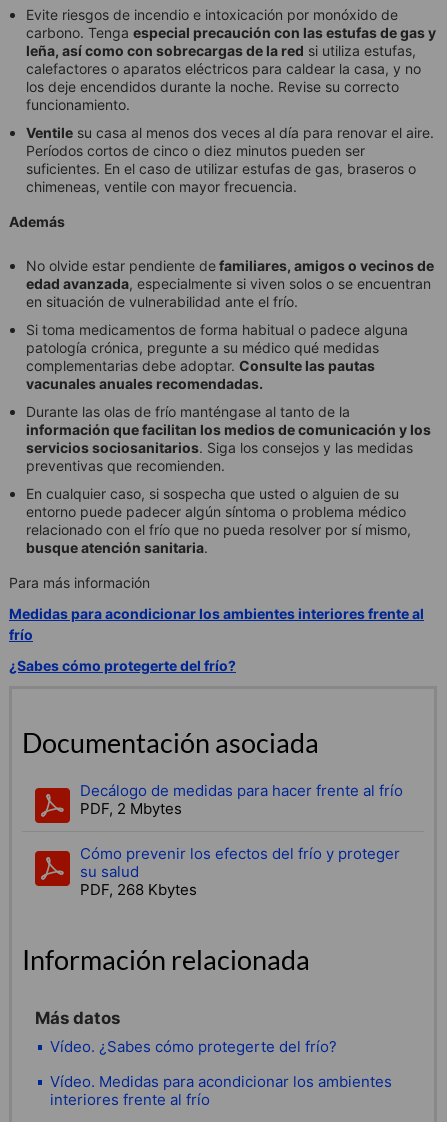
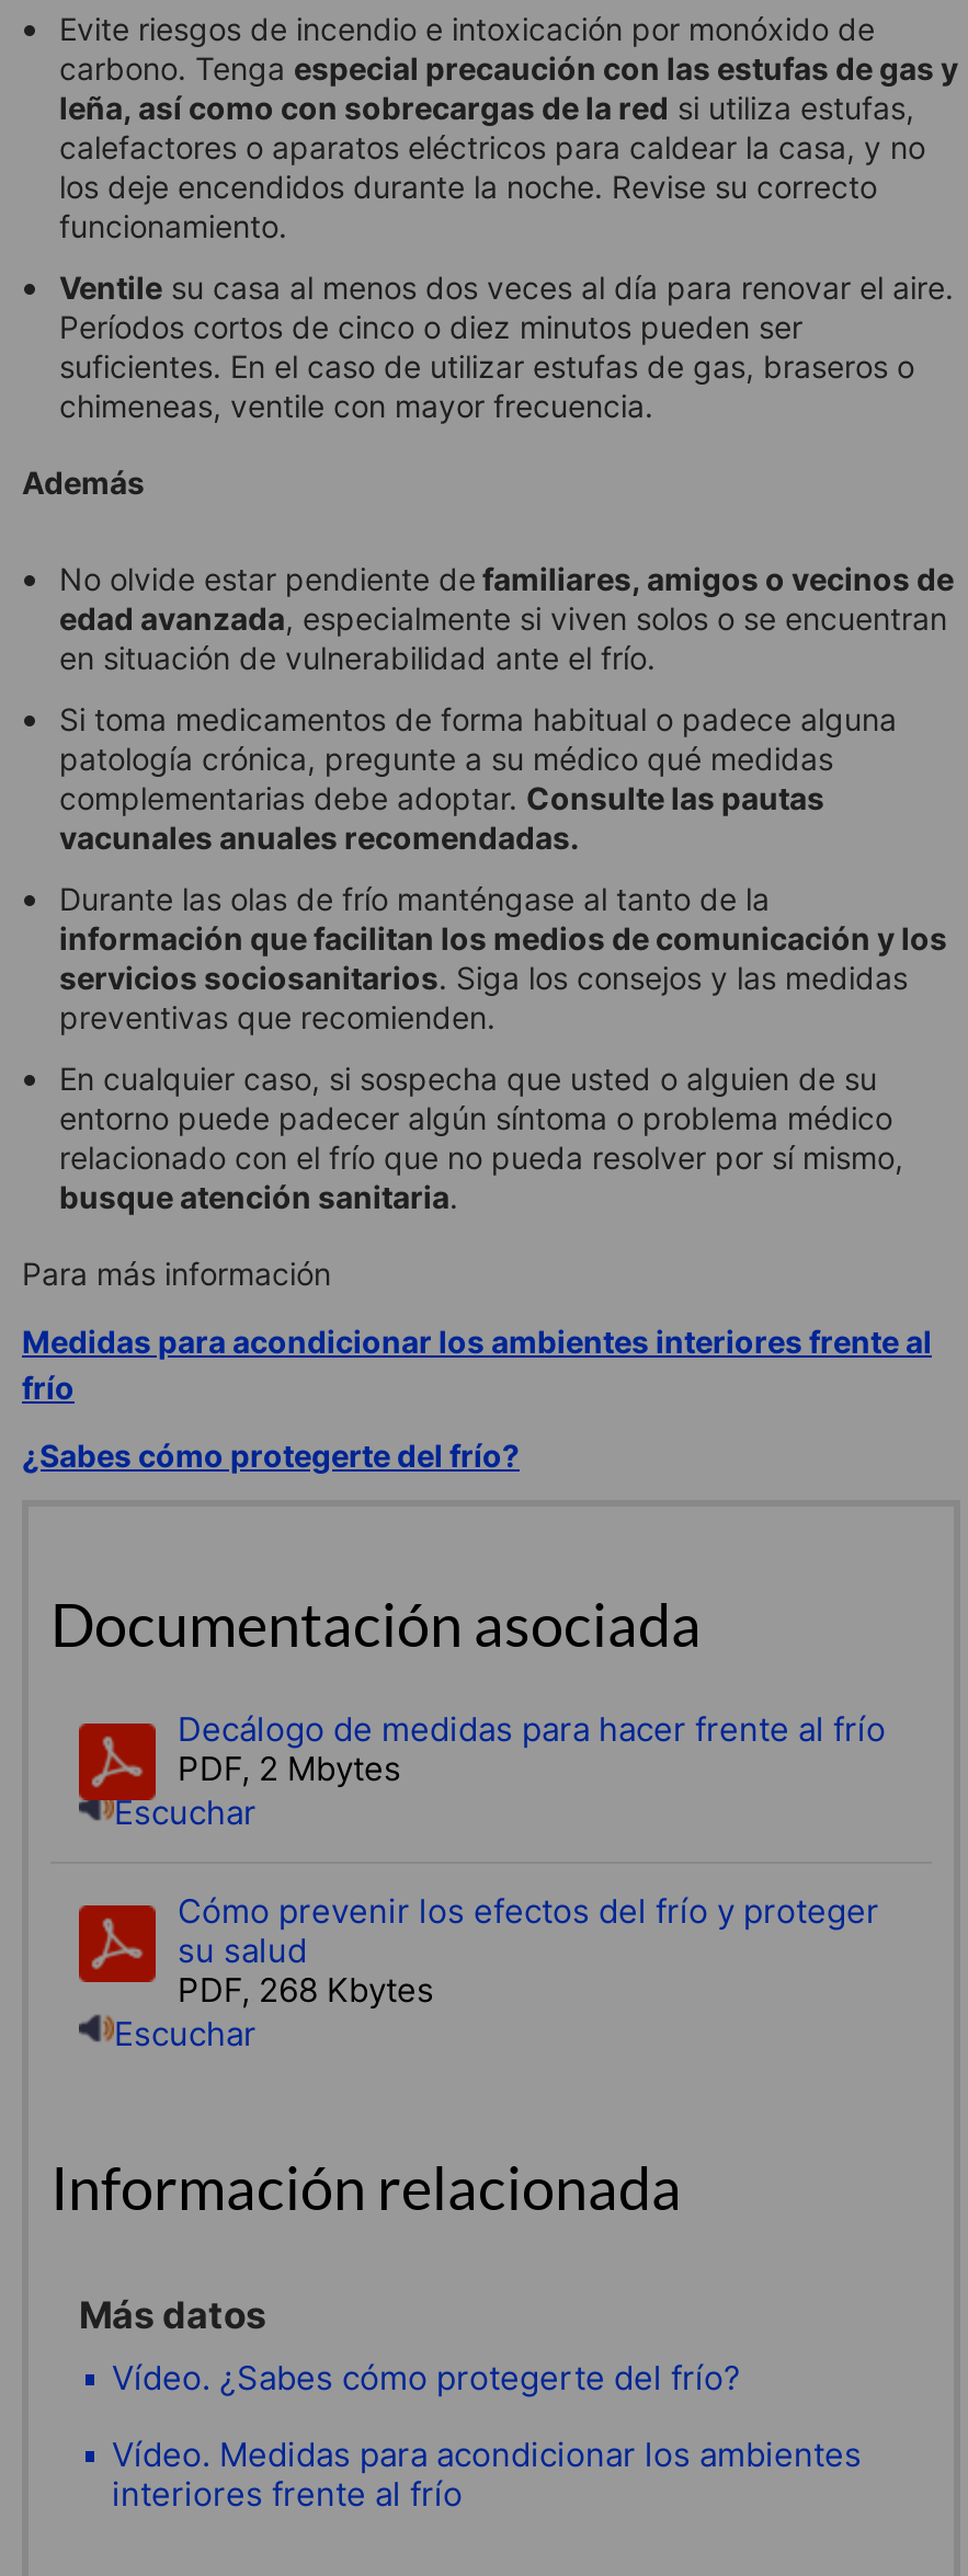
none -> [114,1792,257,1834] Escuchar
none -> [114,2014,257,2055] Escuchar

